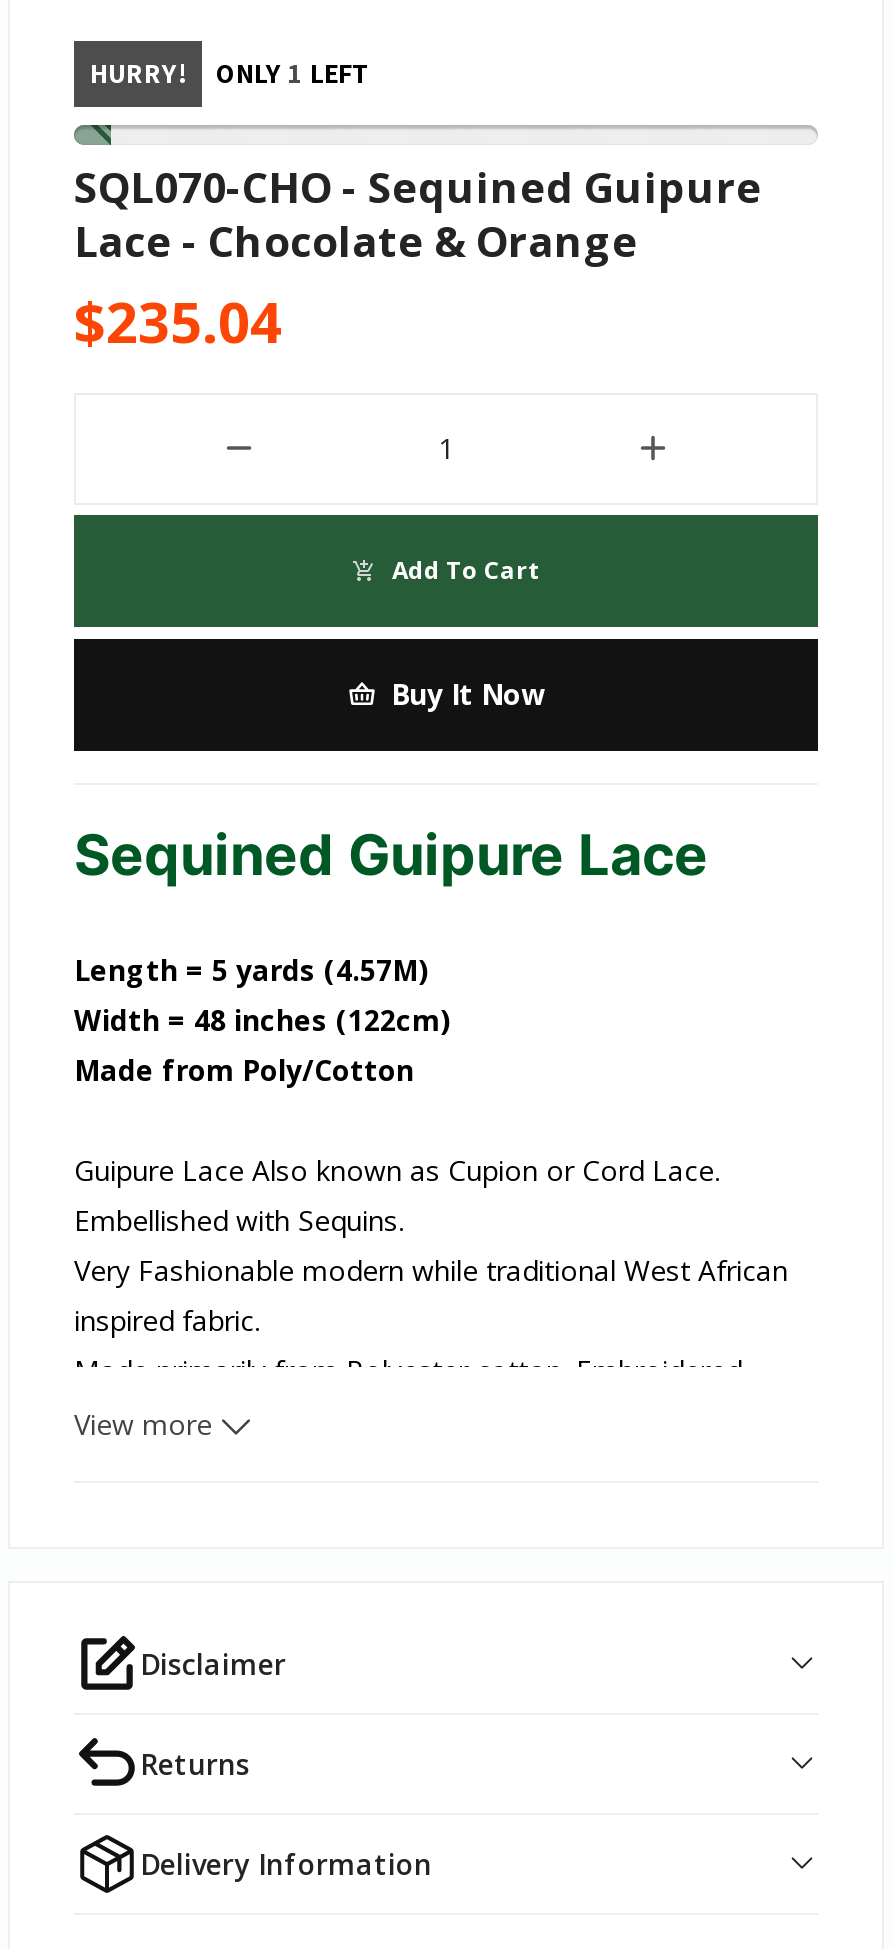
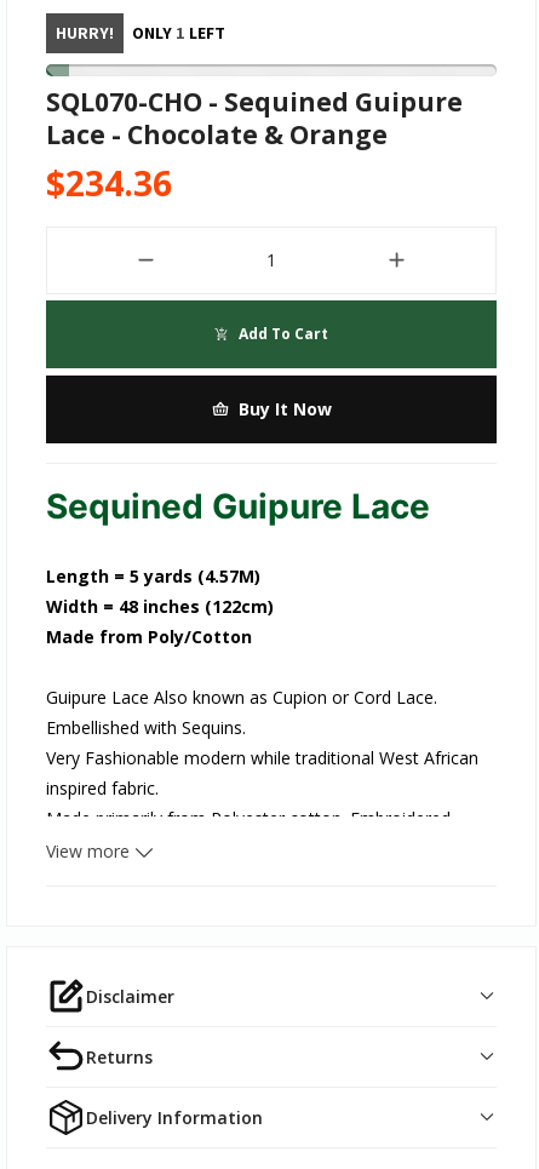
[74,282,282,358] $235.04 -> [46,160,172,206] $234.36

